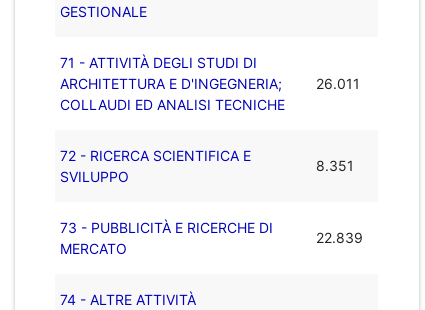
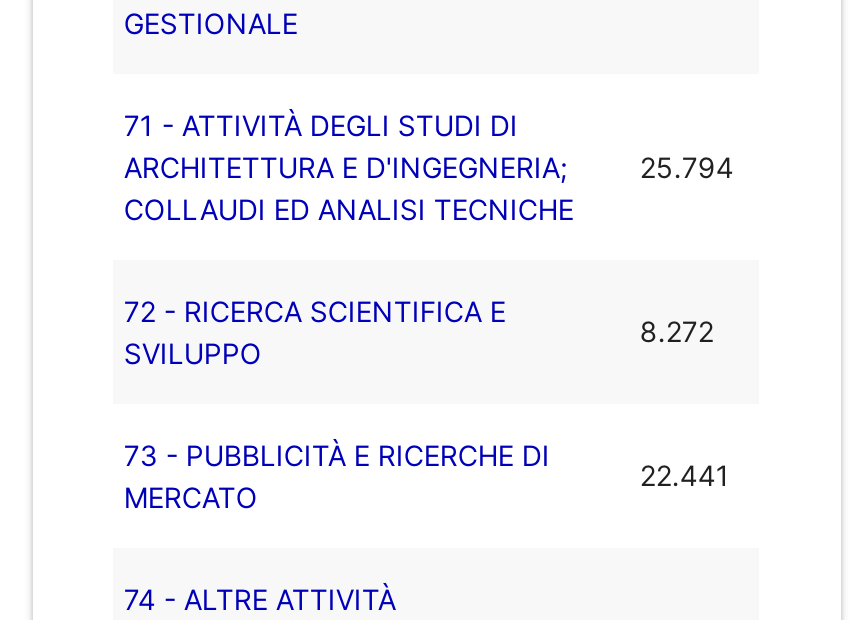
[316,75,360,92] 26.011 -> [640,150,734,184] 25.794
[316,157,354,174] 8.351 -> [640,314,714,348] 8.272
[316,229,363,246] 22.839 -> [640,458,730,492] 22.441

